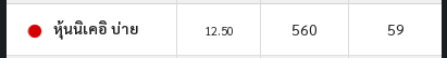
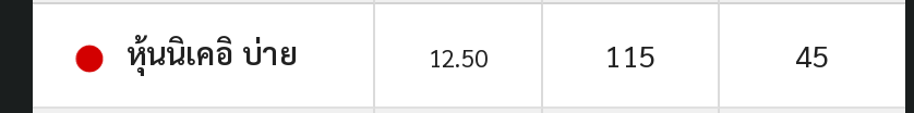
[291,19,318,38] 560 -> [604,34,657,73] 115
[387,19,404,38] 59 -> [795,34,830,73] 45

